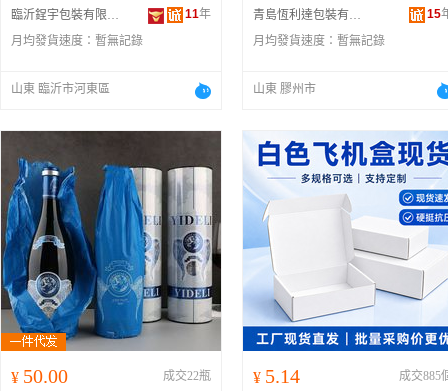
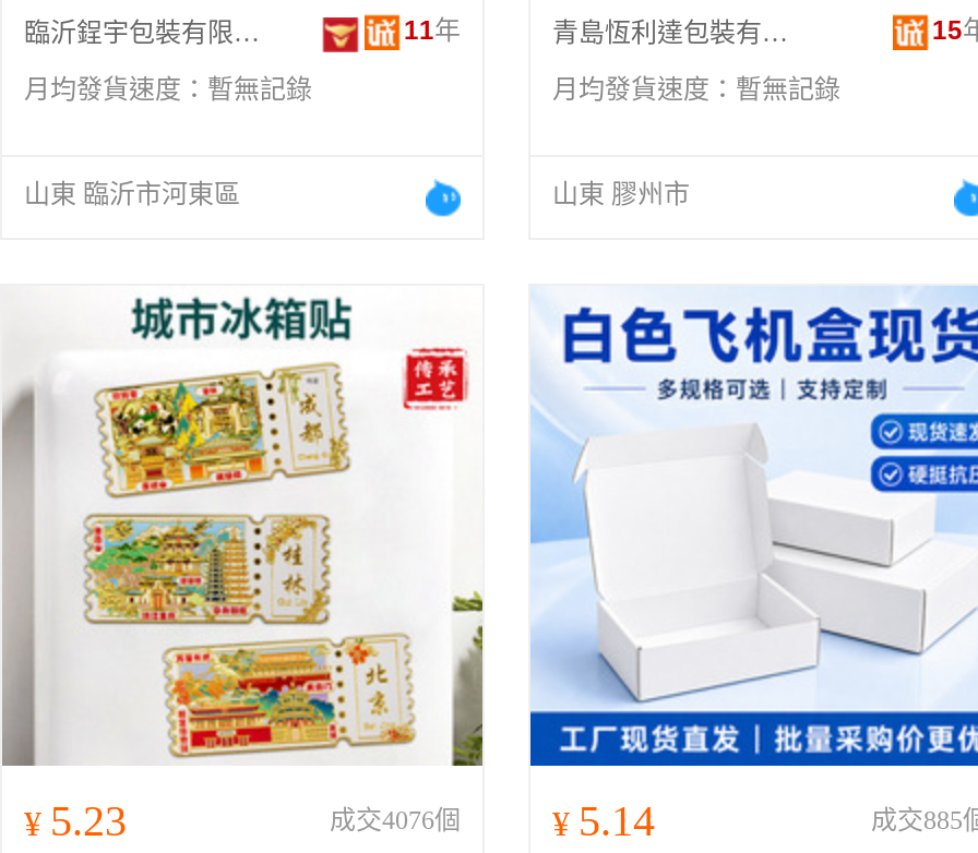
[3,130,222,387] [image] | ¥ 50.00 | 成交22瓶 -> [7,286,485,844] [image] | ¥ 5.23 | 成交4076個

